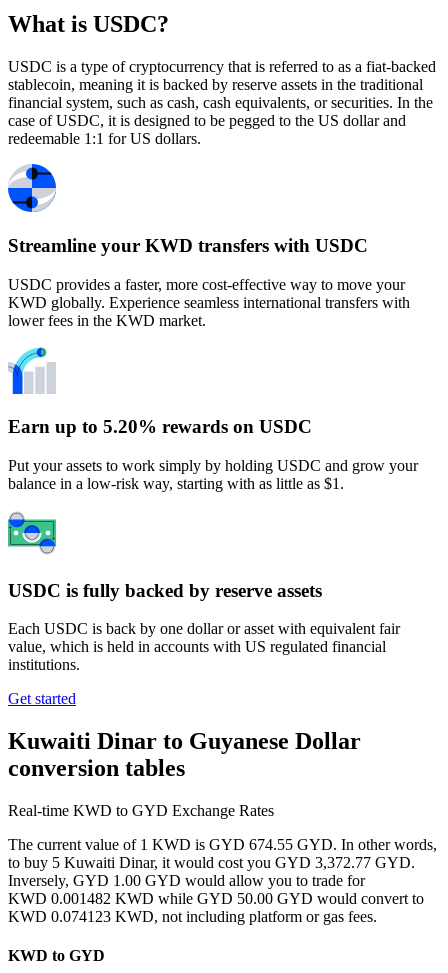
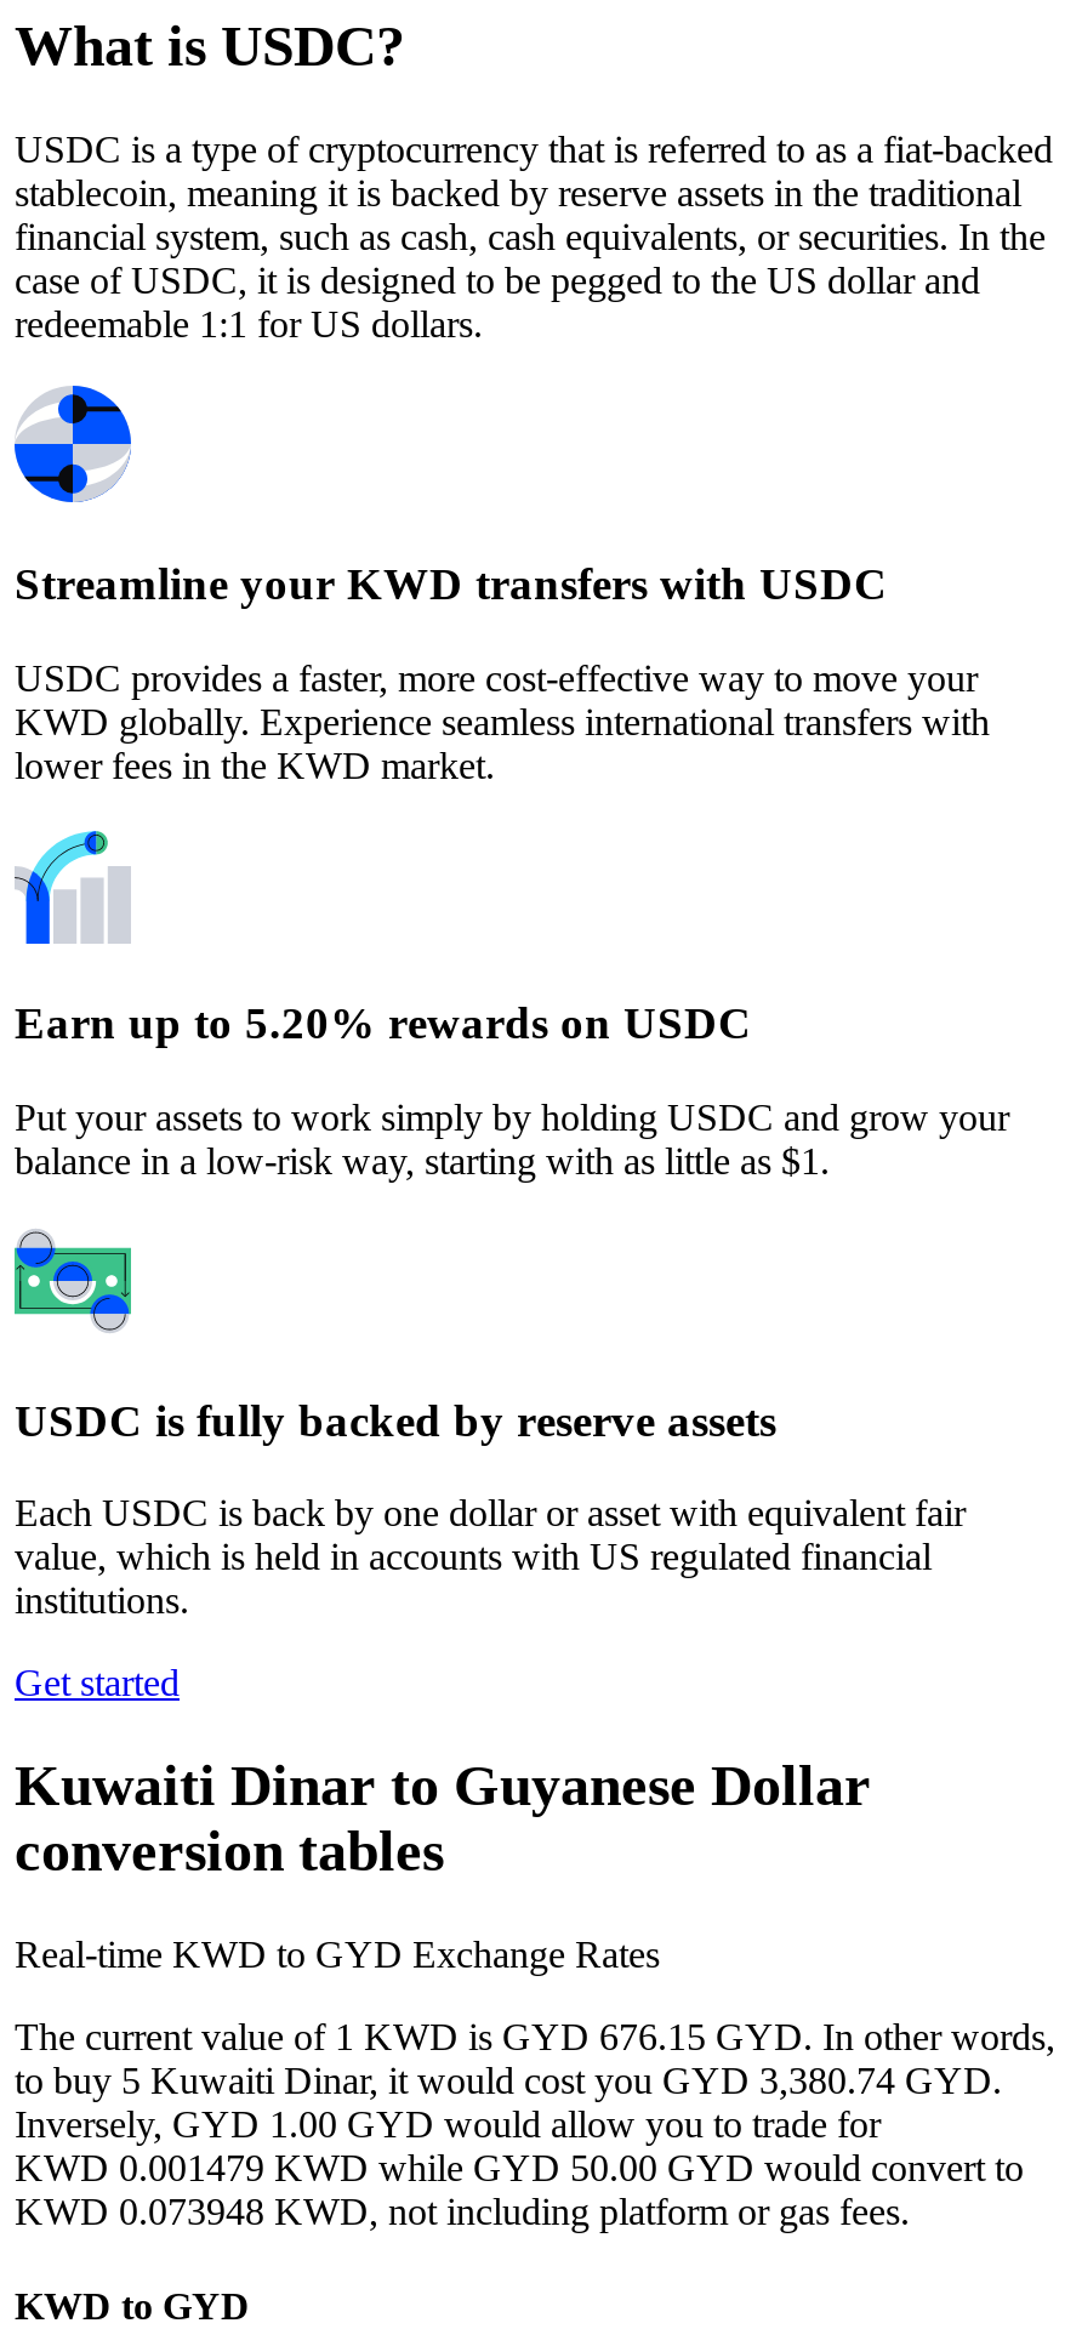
[8,836,437,853] The current value of 1 KWD is GYD 674.55 GYD. In other words, -> [15,2017,1055,2058] The current value of 1 KWD is GYD 676.15 GYD. In other words,
[8,854,415,871] to buy 5 Kuwaiti Dinar, it would cost you GYD 3,372.77 GYD. -> [15,2060,1002,2101] to buy 5 Kuwaiti Dinar, it would cost you GYD 3,380.74 GYD.
[8,890,424,907] KWD 0.001482 KWD while GYD 50.00 GYD would convert to -> [15,2148,1024,2189] KWD 0.001479 KWD while GYD 50.00 GYD would convert to
[8,908,377,925] KWD 0.074123 KWD, not including platform or gas fees. -> [15,2191,910,2232] KWD 0.073948 KWD, not including platform or gas fees.

